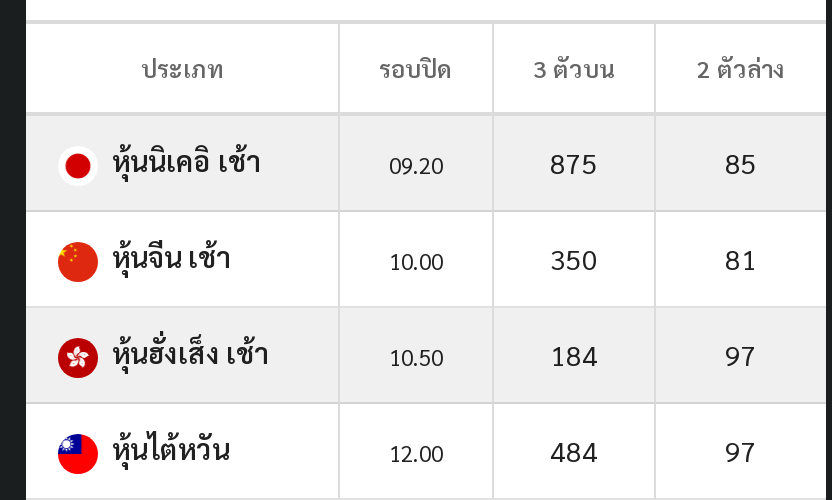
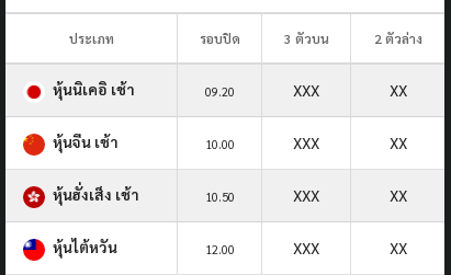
[550,144,757,180] 875 | 85 -> [293,80,407,99] XXX | XX
[550,240,757,276] 350 | 81 -> [293,132,407,152] XXX | XX
[550,336,757,372] 184 | 97 -> [293,185,407,205] XXX | XX
[550,432,757,468] 484 | 97 -> [293,238,407,257] XXX | XX

